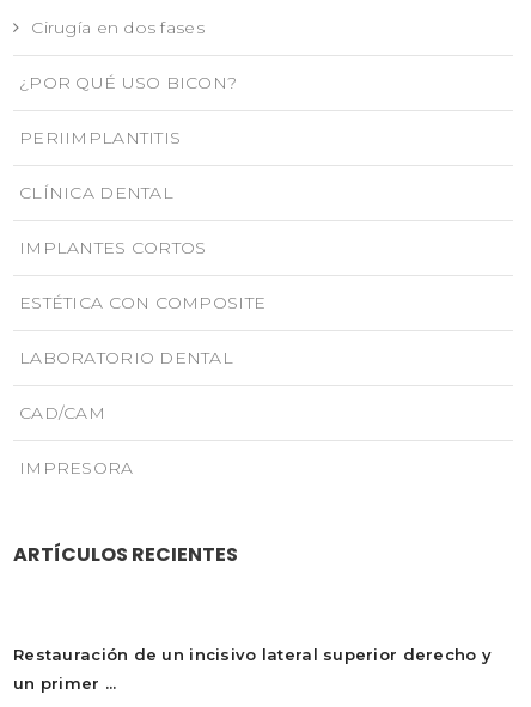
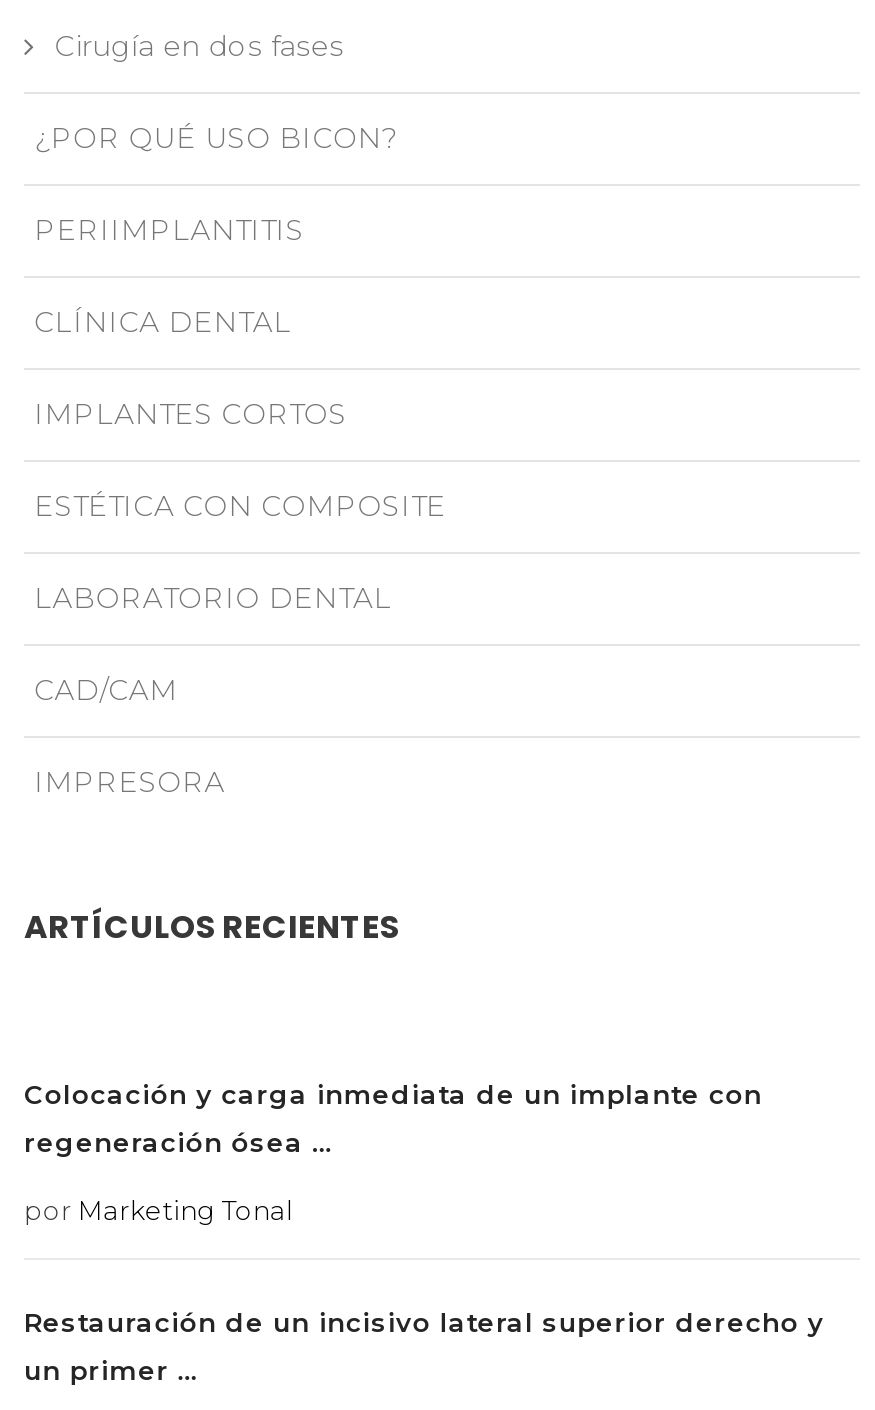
none -> [24,1078,762,1226] Colocación y carga inmediata de un implante con | regeneración ósea ... | por Marketing Tonal

